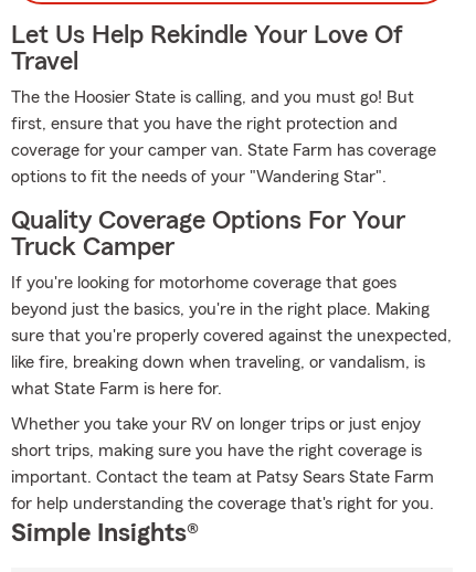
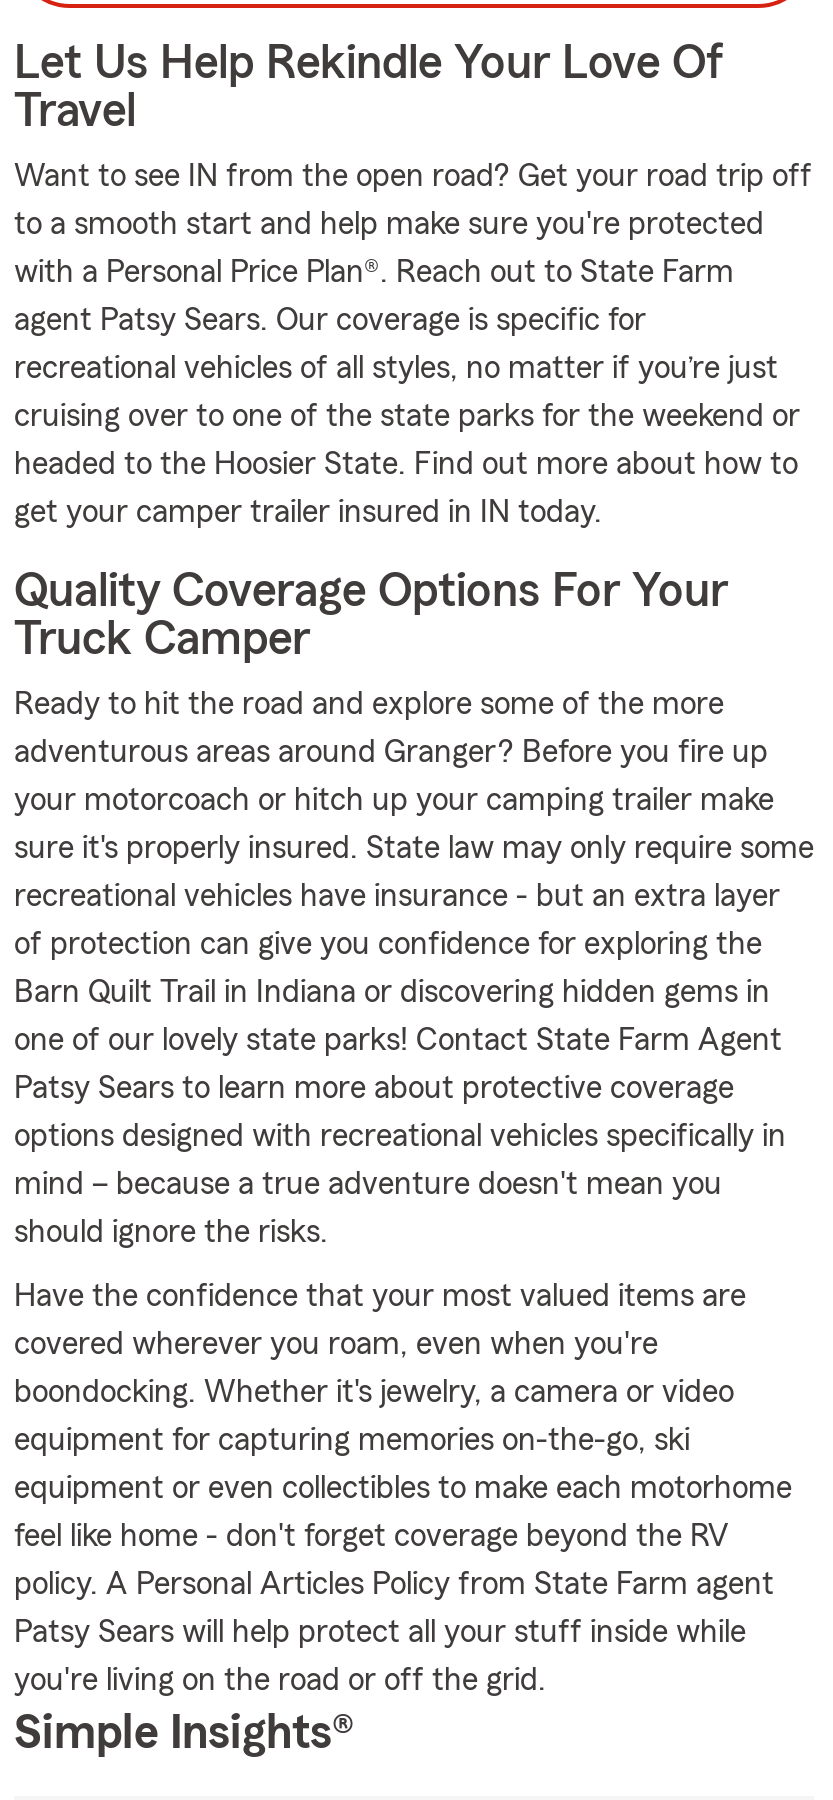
[11,88,436,186] The the Hoosier State is calling, and you must go! But | first, ensure that you have the right protection and | coverage for your camper van. State Farm has coverage | options to fit the needs of your "Wandering Star". -> [14,160,812,528] Want to see IN from the open road? Get your road trip off | to a smooth start and help make sure you're protected | with a Personal Price Plan®. Reach out to State Farm | agent Patsy Sears. Our coverage is specific for | recreational vehicles of all styles, no matter if you’re just | cruising over to one of the state parks for the weekend or | headed to the Hoosier State. Find out more about how to | get your camper trailer insured in IN today.
[11,274,452,512] If you're looking for motorhome coverage that goes | beyond just the basics, you're in the right place. Making | sure that you're properly covered against the unexpected, | like fire, breaking down when traveling, or vandalism, is | what State Farm is here for. | Whether you take your RV on longer trips or just enjoy | short trips, making sure you have the right coverage is | important. Contact the team at Patsy Sears State Farm | for help understanding the coverage that's right for you. -> [14,688,814,1696] Ready to hit the road and explore some of the more | adventurous areas around Granger? Before you fire up | your motorcoach or hitch up your camping trailer make | sure it's properly insured. State law may only require some | recreational vehicles have insurance - but an extra layer | of protection can give you confidence for exploring the | Barn Quilt Trail in Indiana or discovering hidden gems in | one of our lovely state parks! Contact State Farm Agent | Patsy Sears to learn more about protective coverage | options designed with recreational vehicles specifically in | mind – because a true adventure doesn't mean you | should ignore the risks. | Have the confidence that your most valued items are | covered wherever you roam, even when you're | boondocking. Whether it's jewelry, a camera or video | equipment for capturing memories on-the-go, ski | equipment or even collectibles to make each motorhome | feel like home - don't forget coverage beyond the RV | policy. A Personal Articles Policy from State Farm agent | Patsy Sears will help protect all your stuff inside while | you're living on the road or off the grid.

